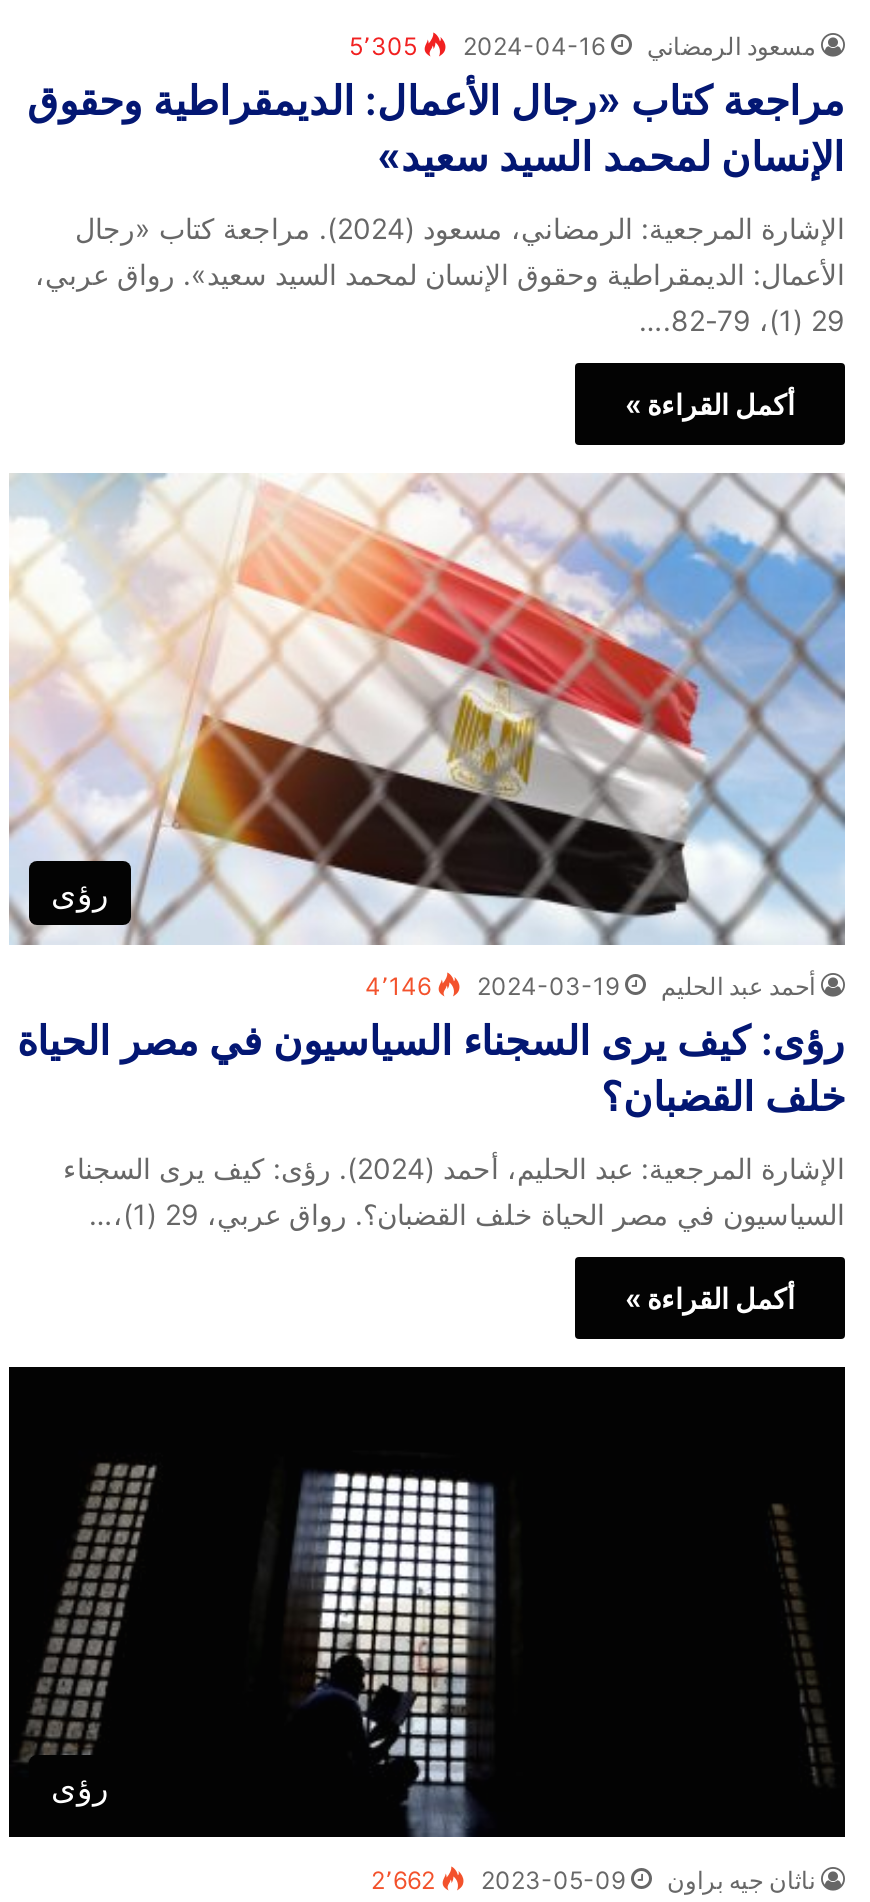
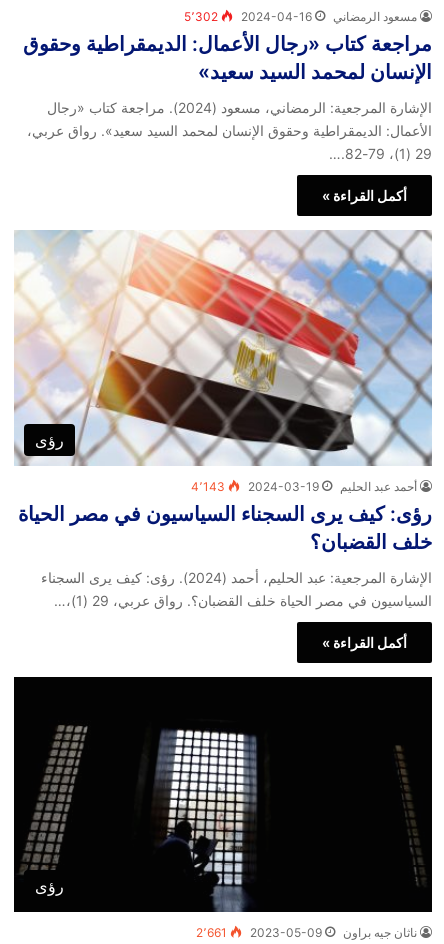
[349,32,815,62] مسعود الرمضاني 2024-04-16 5٬305 -> [184,9,417,24] مسعود الرمضاني 2024-04-16 5٬302
[365,971,815,1001] أحمد عبد الحليم 2024-03-19 4٬146 -> [191,479,417,494] أحمد عبد الحليم 2024-03-19 4٬143
[371,1865,815,1895] ناثان جيه براون 2023-05-09 2٬662 -> [196,925,417,940] ناثان جيه براون 2023-05-09 2٬661

